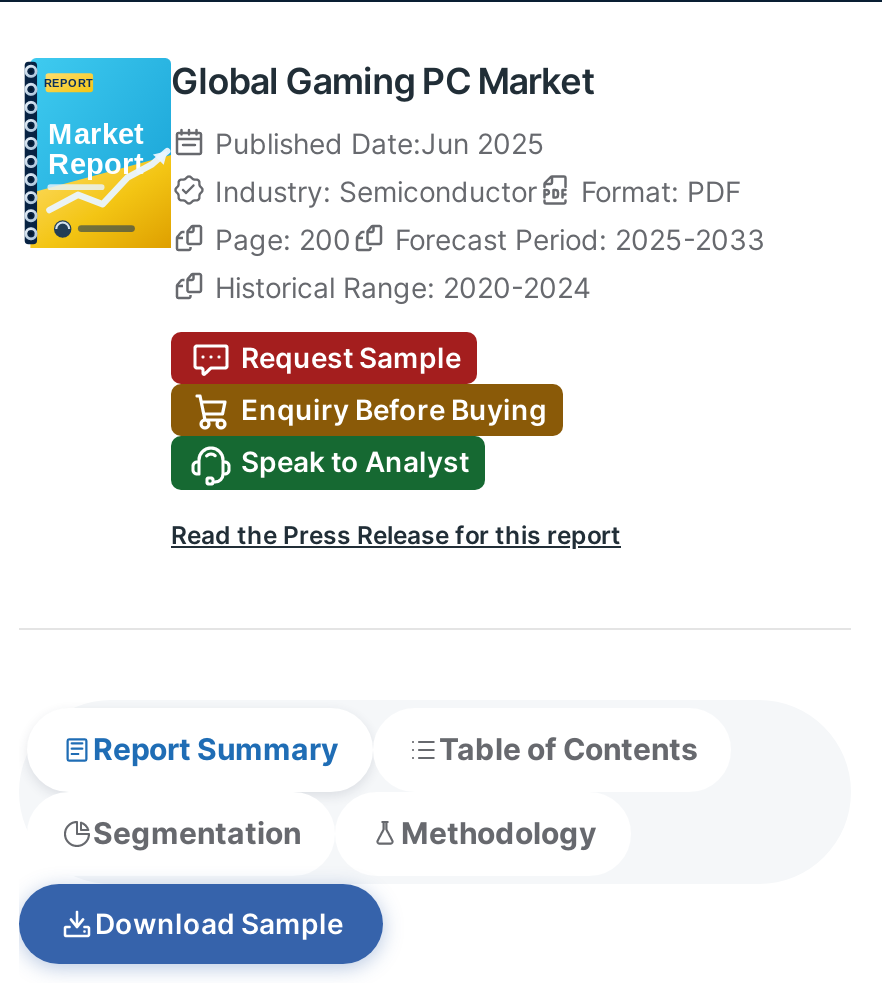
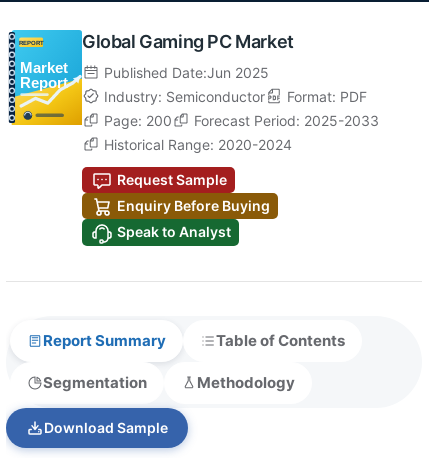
[171,520,621,550] Read the Press Release for this report -> none

